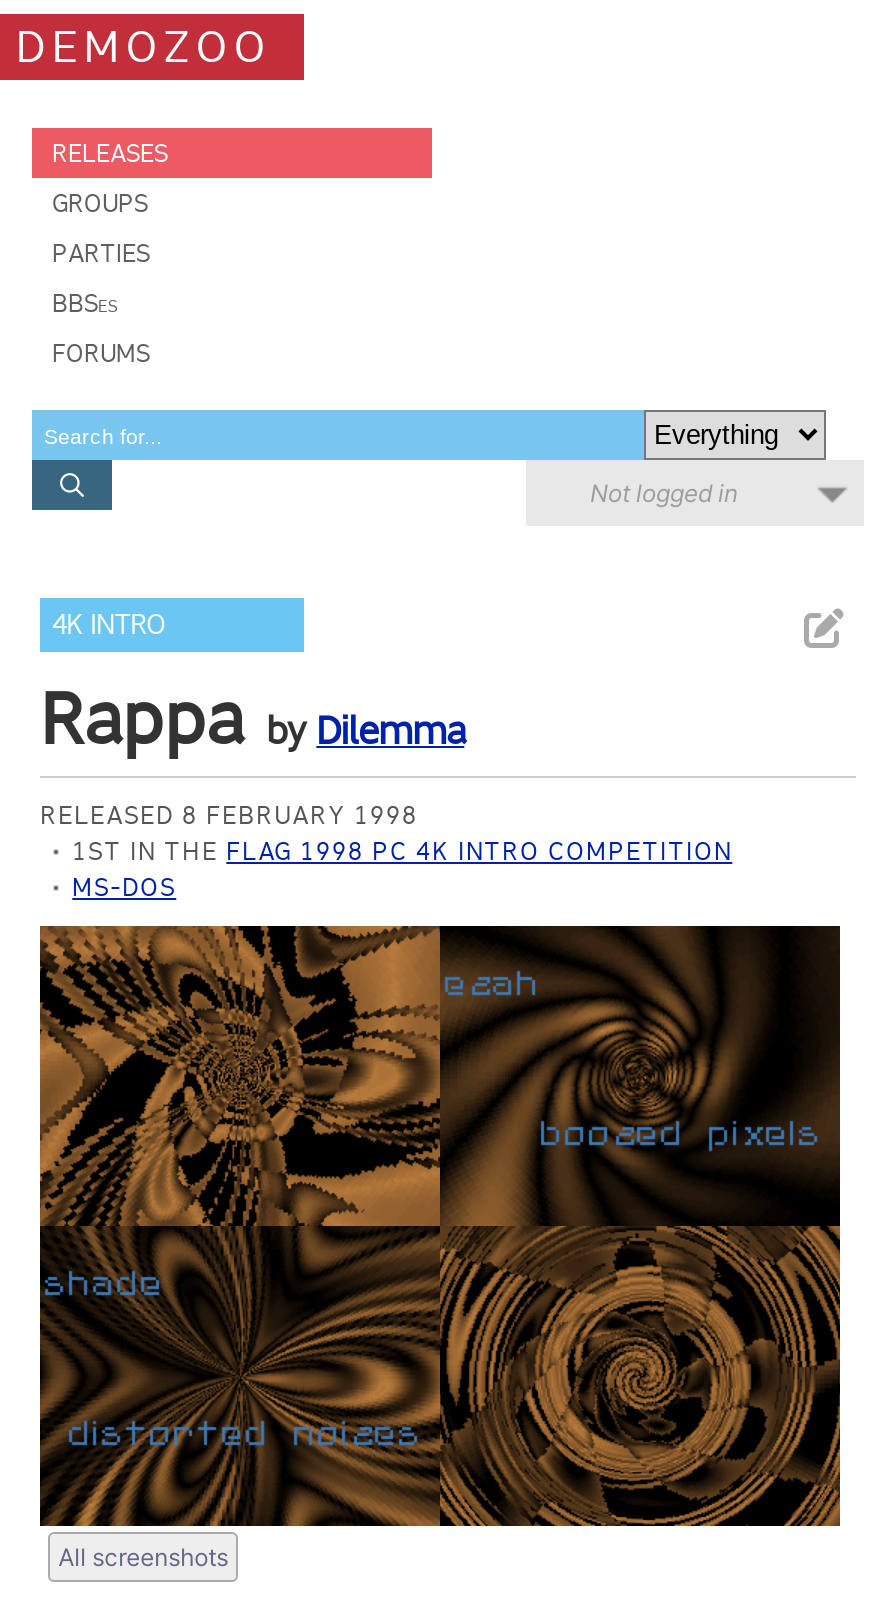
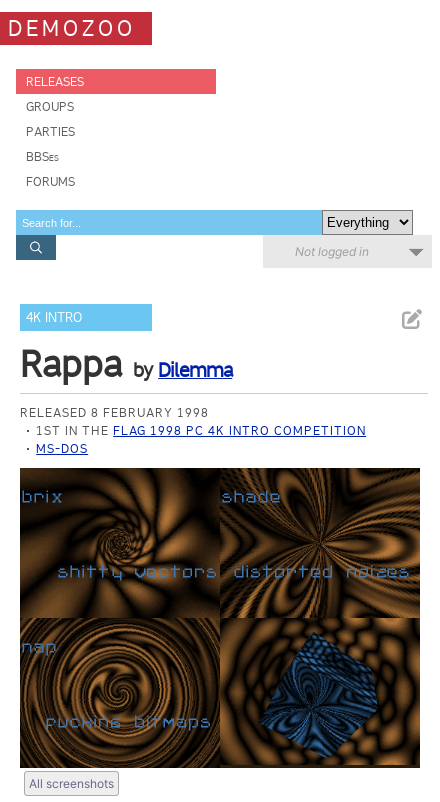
[38,924,842,1528] [image] -> [19,467,421,769] [image]

